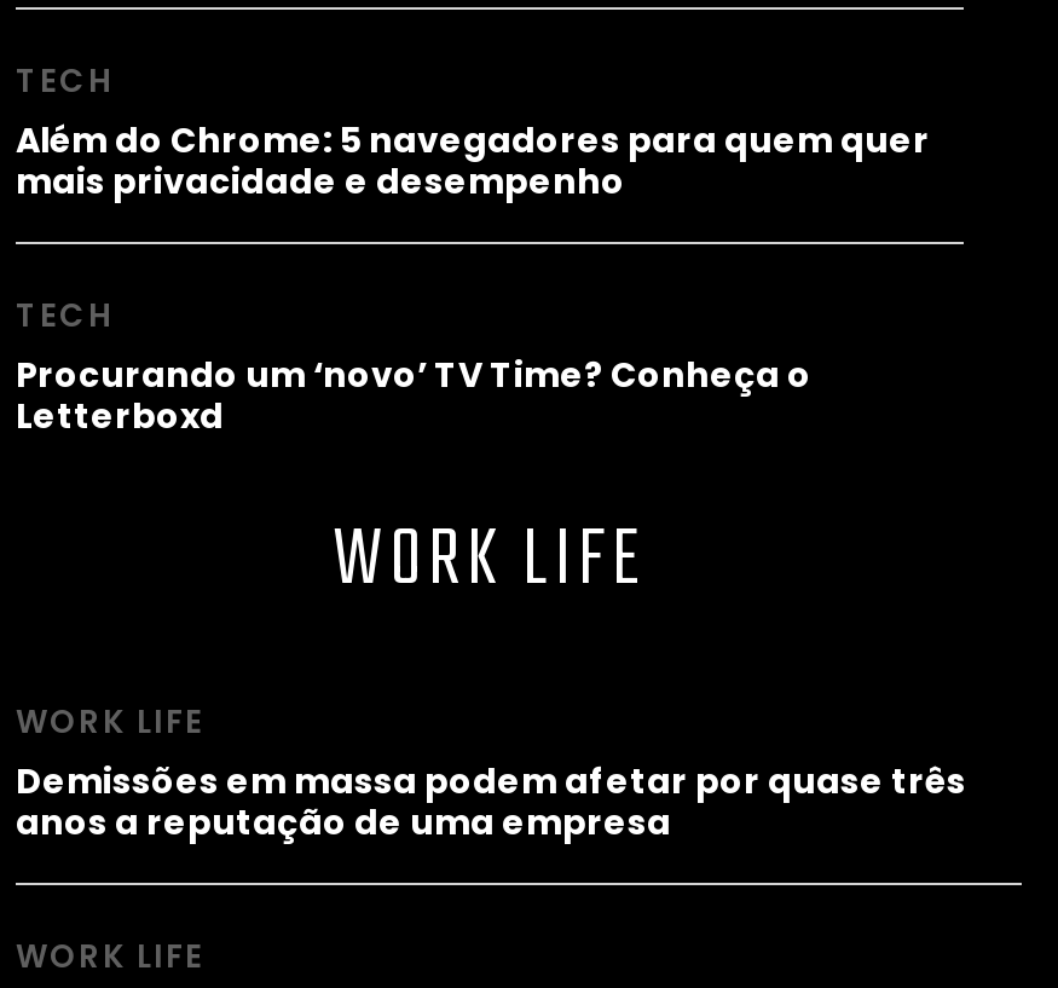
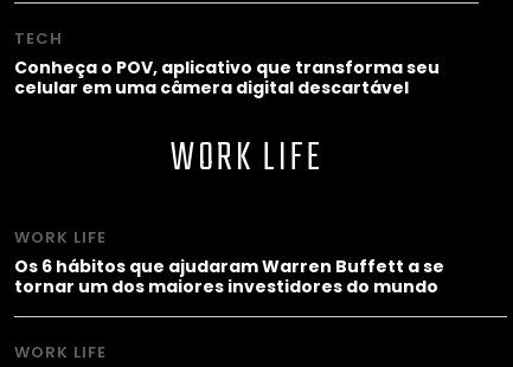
[16,117,930,441] Além do Chrome: 5 navegadores para quem quer | mais privacidade e desempenho | TECH | Procurando um ‘novo’ TV Time? Conheça o | Letterboxd -> [14,56,440,99] Conheça o POV, aplicativo que transforma seu | celular em uma câmera digital descartável
[16,758,966,848] Demissões em massa podem afetar por quase três | anos a reputação de uma empresa -> [14,255,444,298] Os 6 hábitos que ajudaram Warren Buffett a se | tornar um dos maiores investidores do mundo

